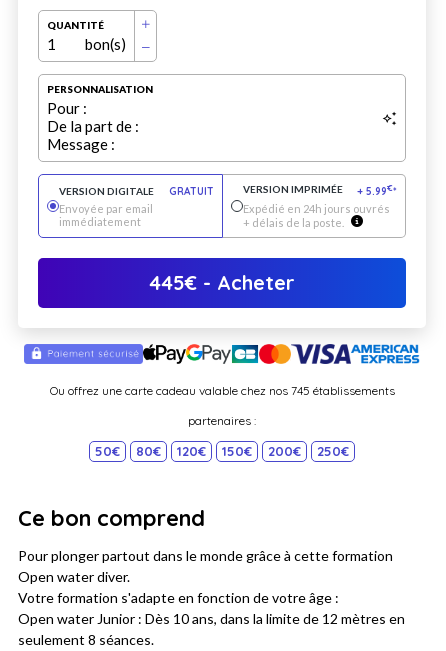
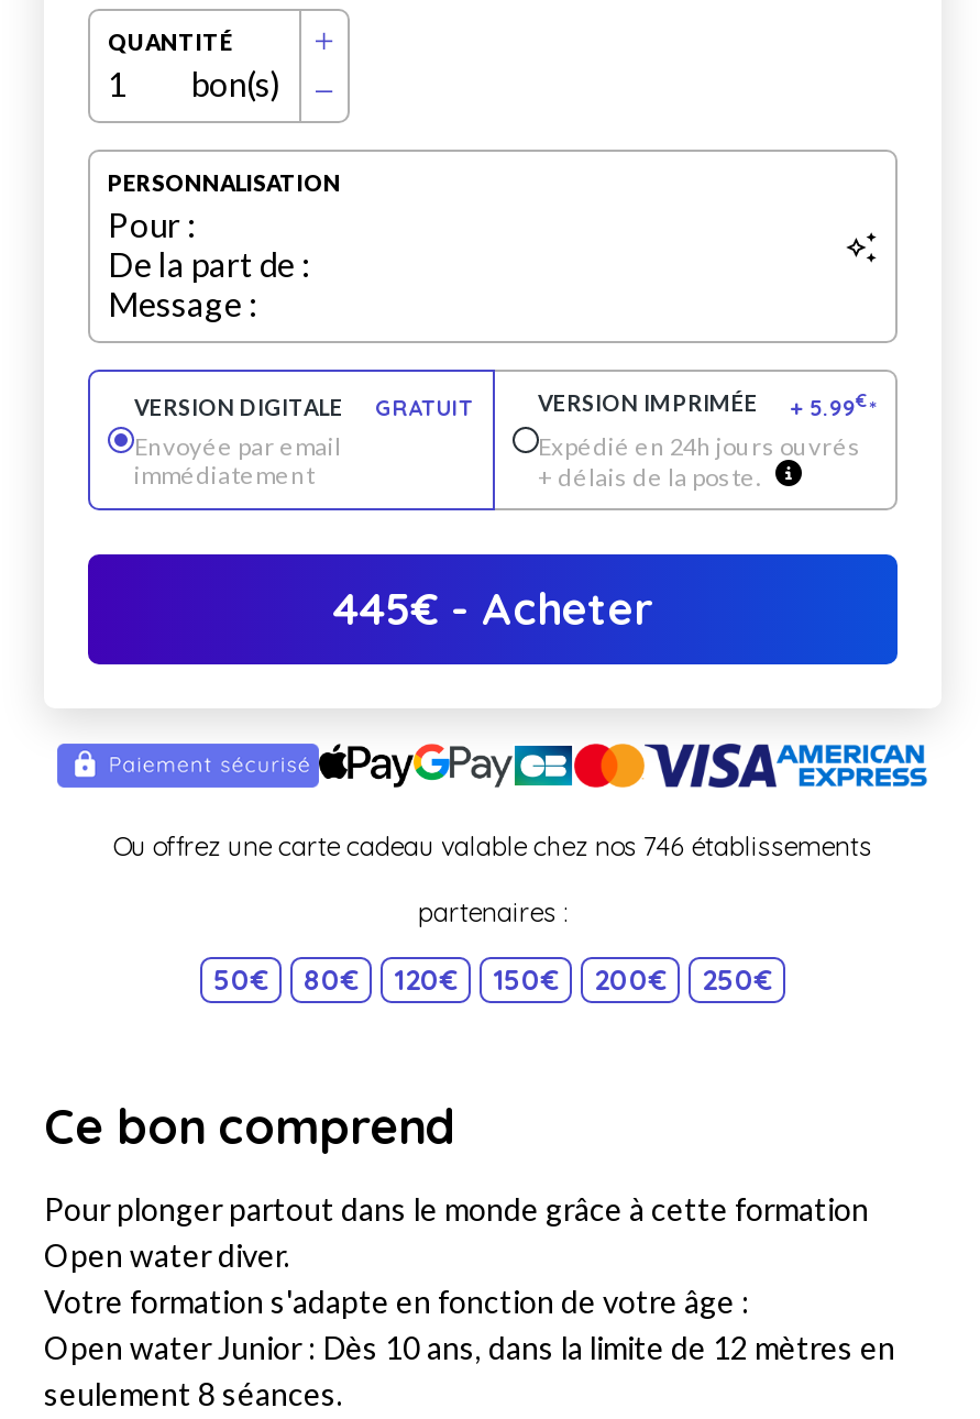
[49,383,394,398] Ou offrez une carte cadeau valable chez nos 745 établissements -> [113,830,872,863] Ou offrez une carte cadeau valable chez nos 746 établissements

